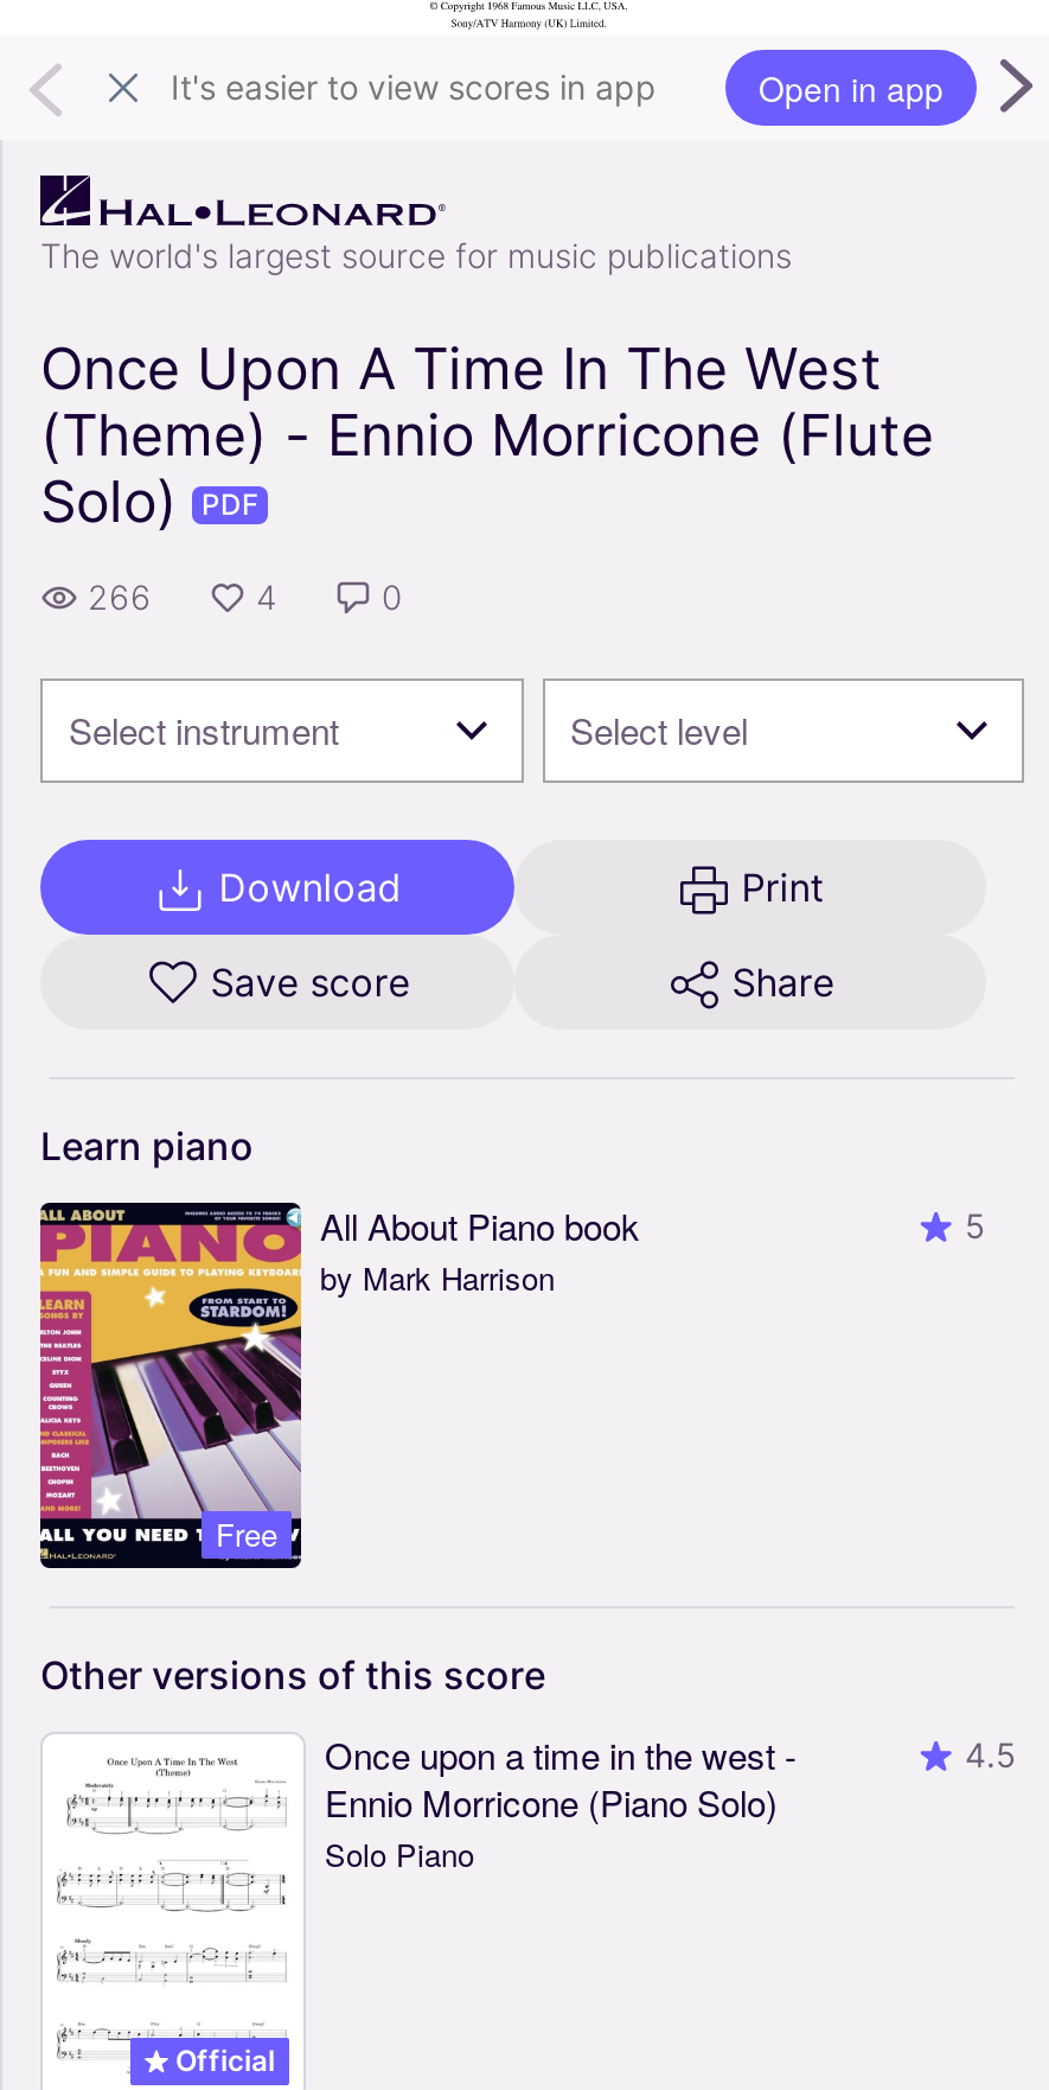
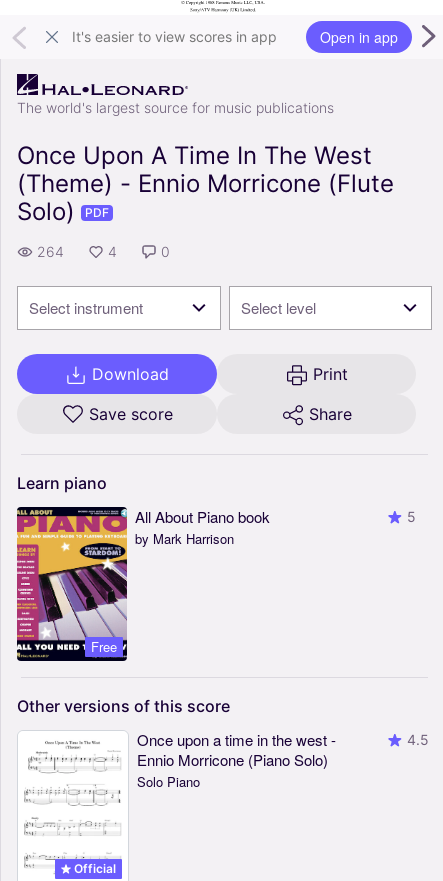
[88,575,152,616] 266 -> [37,242,64,259] 264

